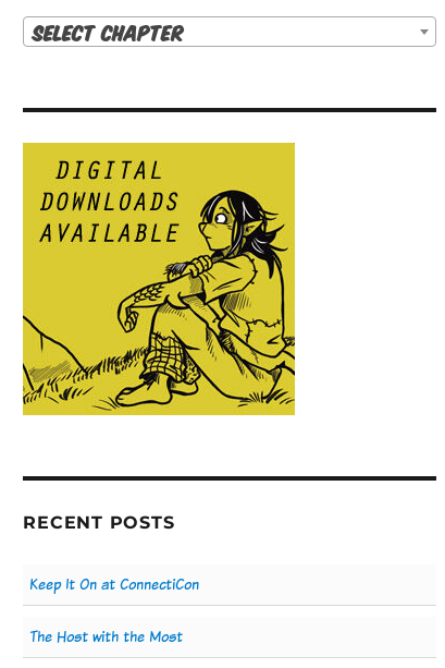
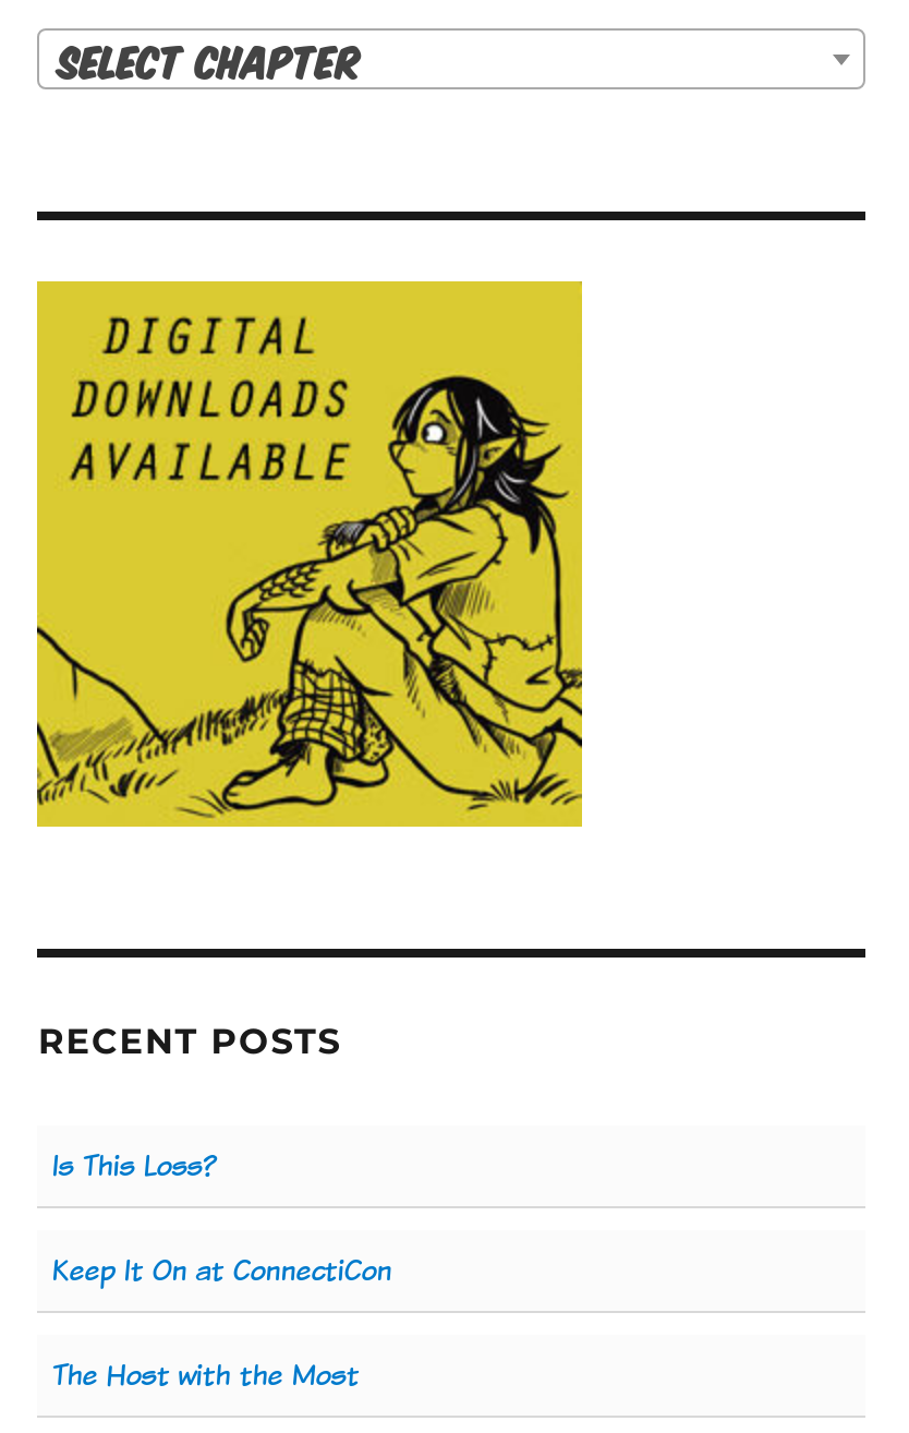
none -> [51,1144,217,1186] Is This Loss?

